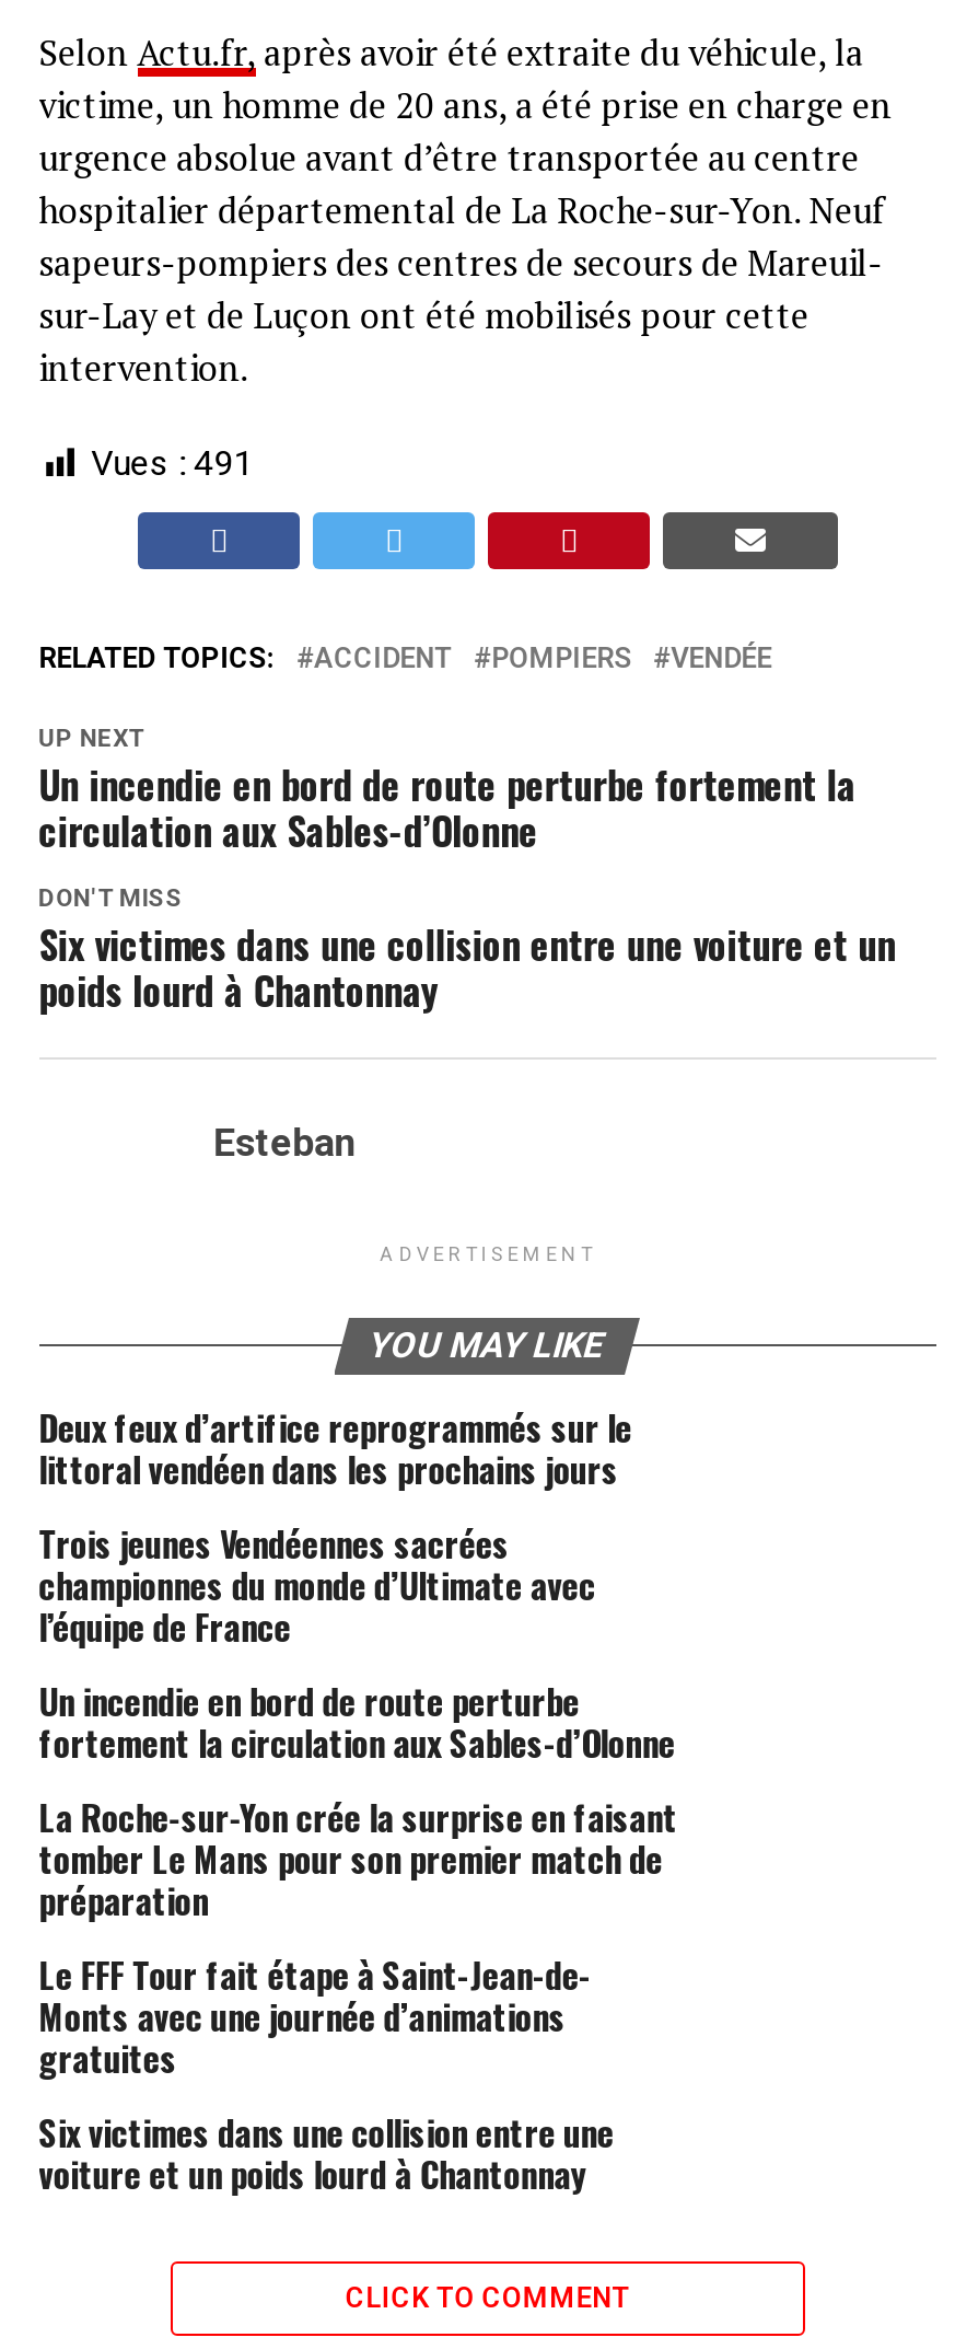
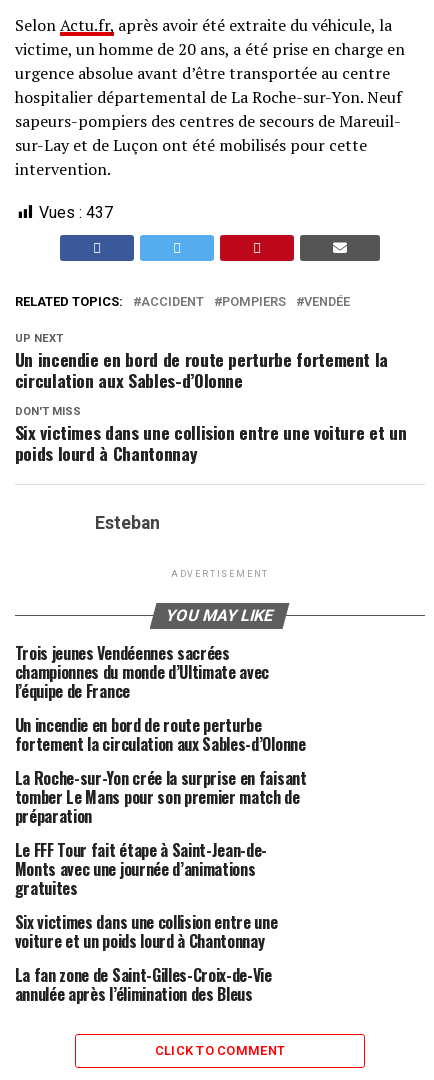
[91,442,253,484] Vues : 491 -> [39,203,113,222] Vues : 437
[39,1401,632,1495] Deux feux d’artifice reprogrammés sur le | littoral vendéen dans les prochains jours -> none
moved [39,1517,677,2200] -> [15,641,307,953]: Trois jeunes Vendéennes sacrées | championnes du monde d’Ultimate avec | l’équipe de France | ... | Six victimes dans une collision entre une | voiture et un poids lourd à Chantonnay
none -> [15,963,272,1006] La fan zone de Saint-Gilles-Croix-de-Vie | annulée après l’élimination des Bleus

